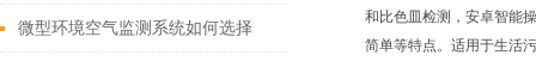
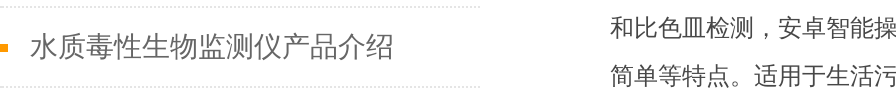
[18,19,252,37] 微型环境空气监测系统如何选择 -> [30,32,394,62] 水质毒性生物监测仪产品介绍

